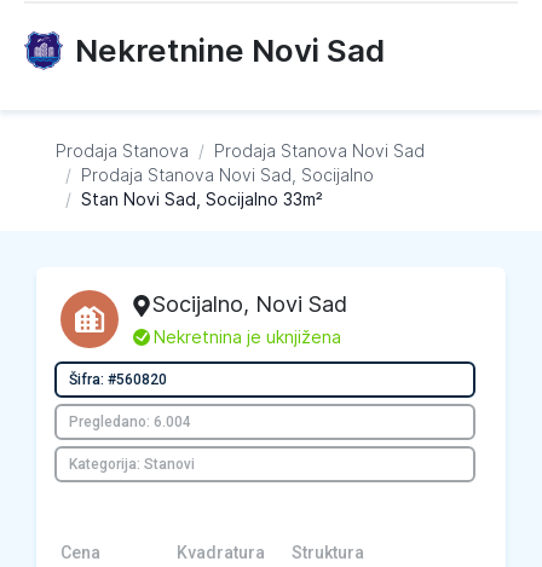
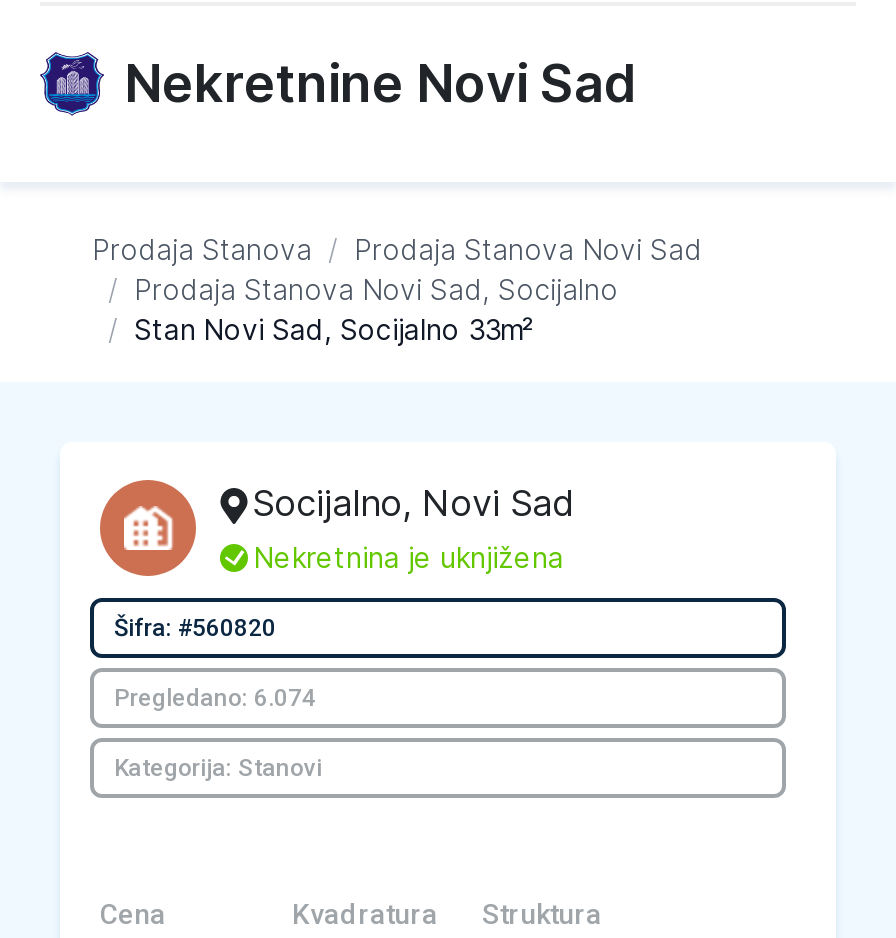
[69,413,191,430] Pregledano: 6.004 -> [114,684,316,712] Pregledano: 6.074

